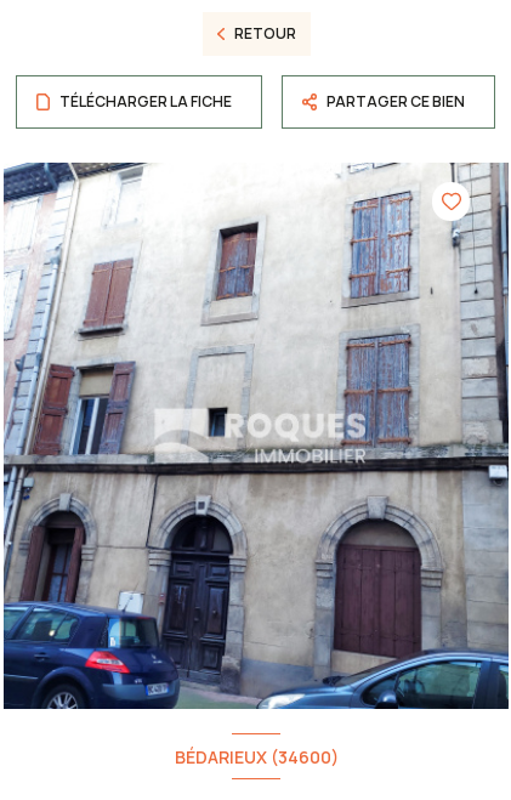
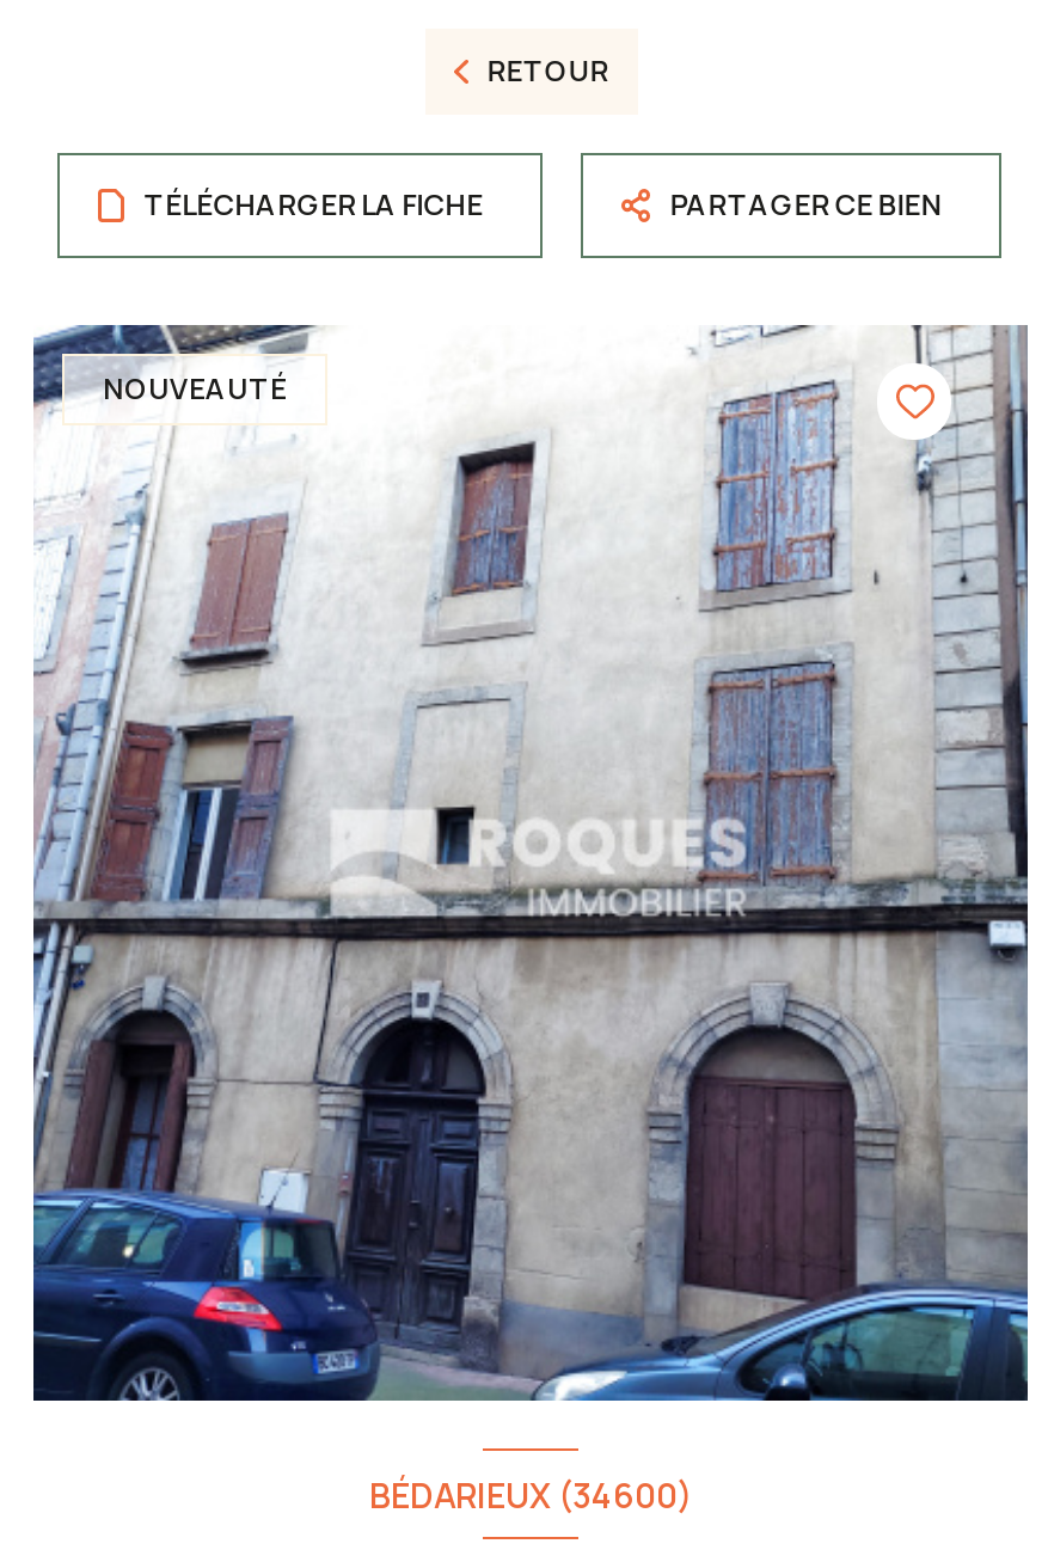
none -> [103,368,287,409] NOUVEAUTÉ

